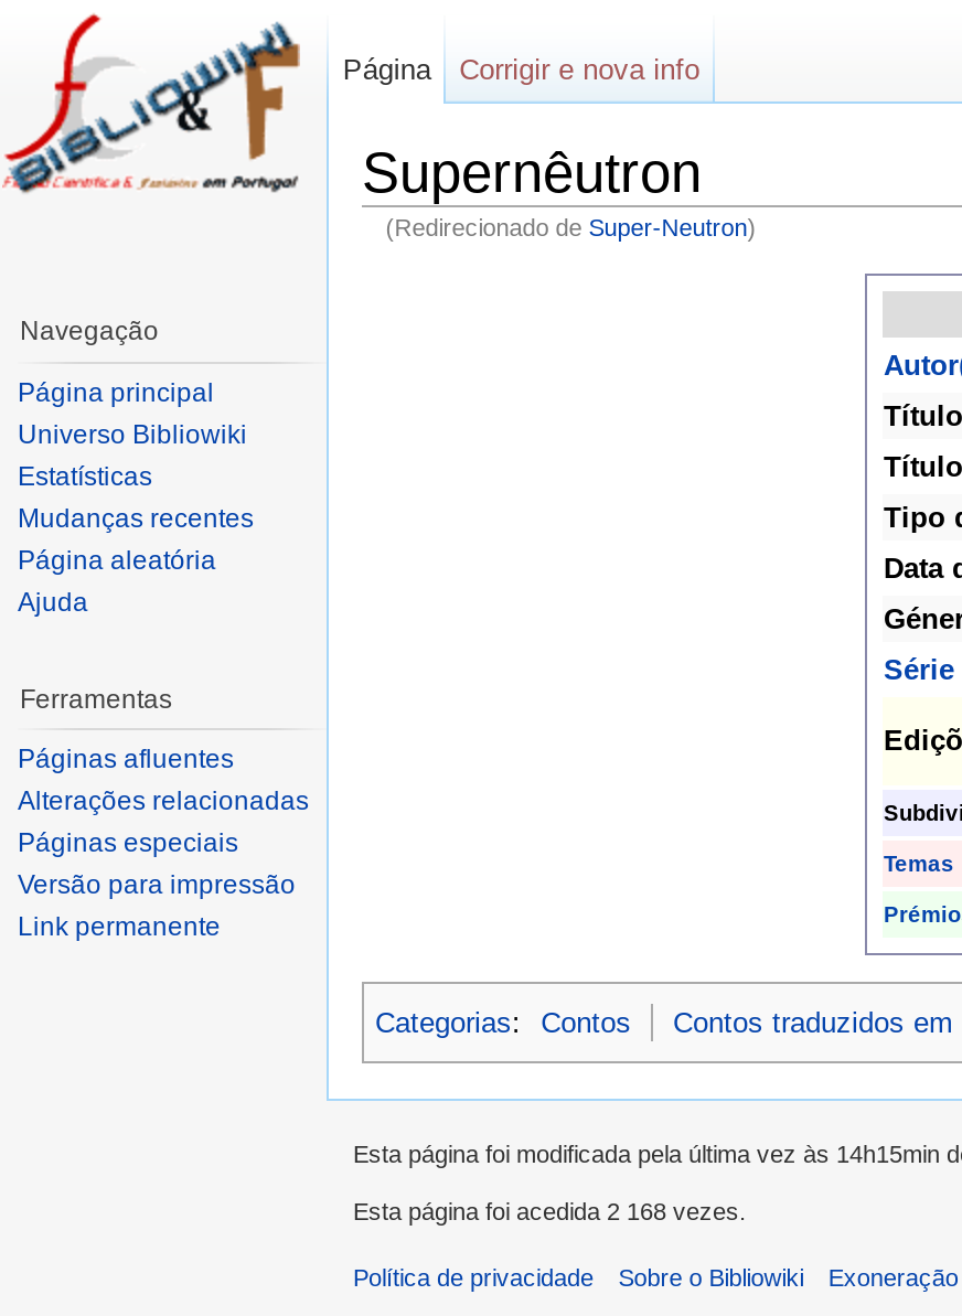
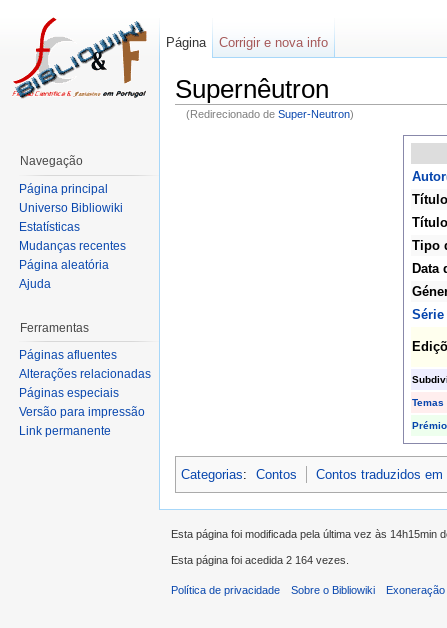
[353,1198,746,1224] Esta página foi acedida 2 168 vezes. -> [171,554,349,566] Esta página foi acedida 2 164 vezes.

